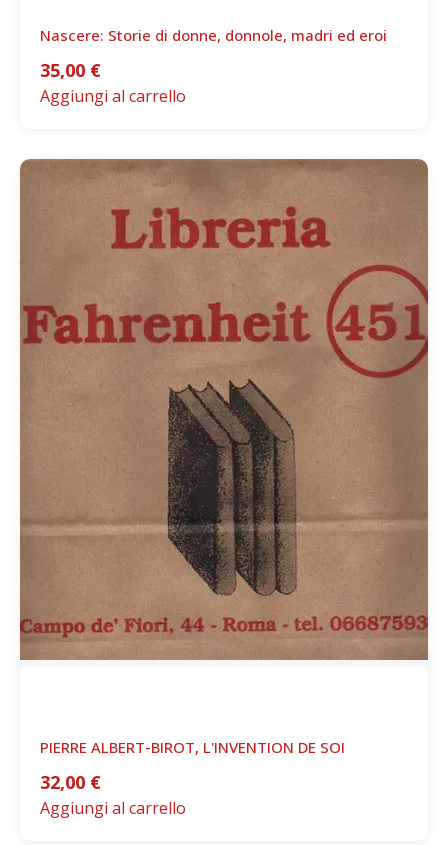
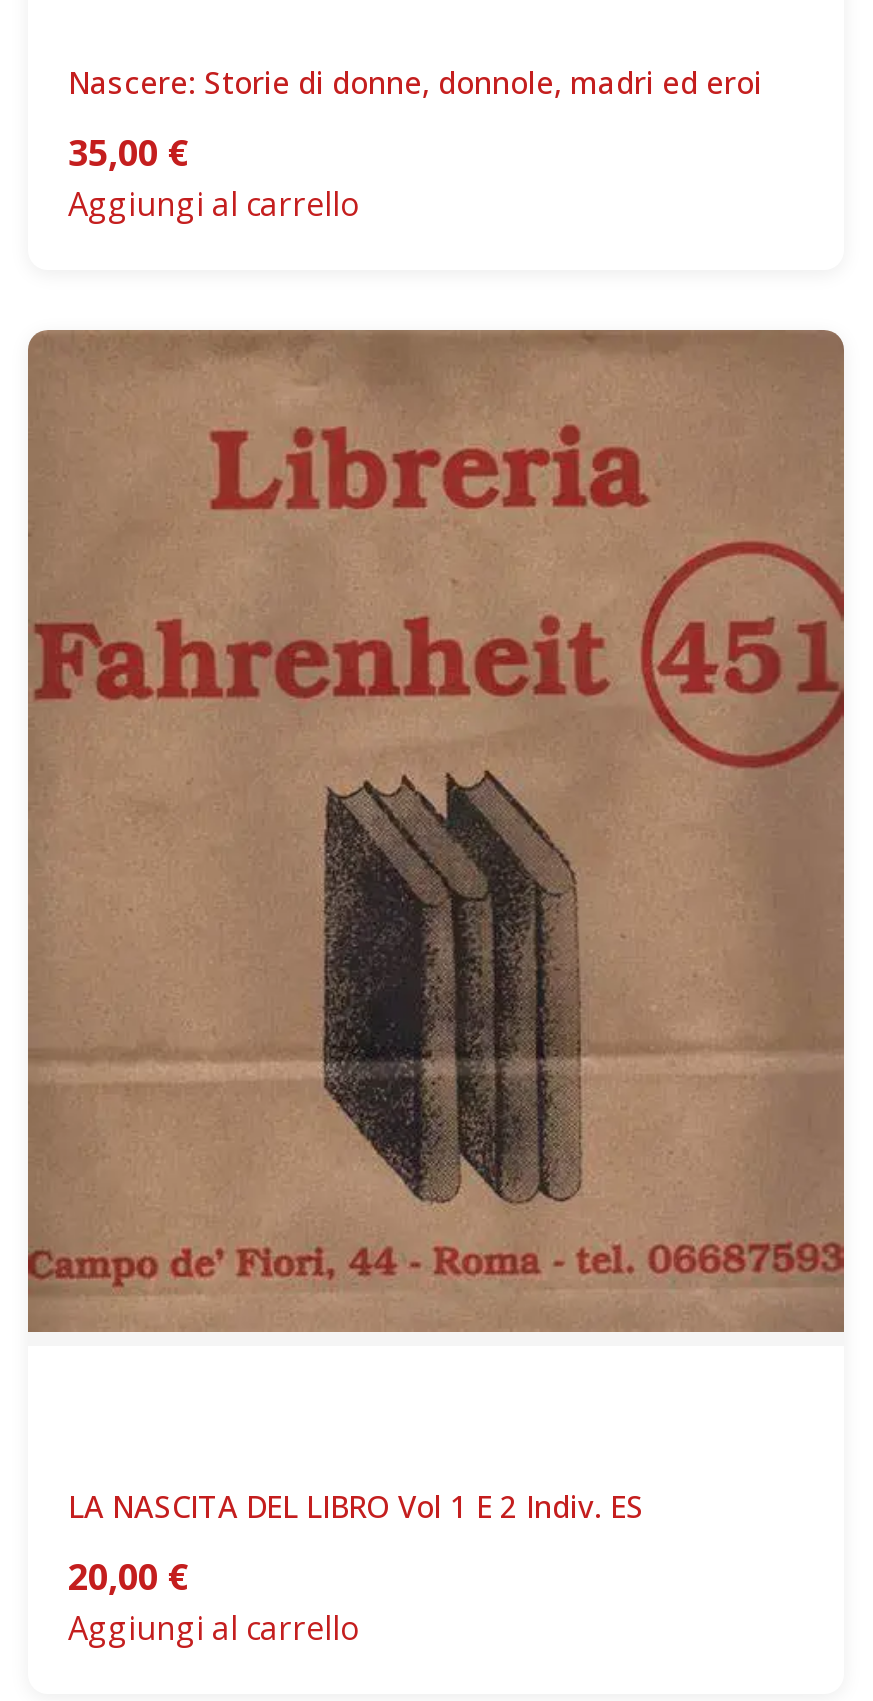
[40,737,345,757] PIERRE ALBERT-BIROT, L'INVENTION DE SOI -> [68,1486,644,1526] LA NASCITA DEL LIBRO Vol 1 E 2 Indiv. ES
[40,770,101,794] 32,00 € -> [68,1552,190,1600] 20,00 €

